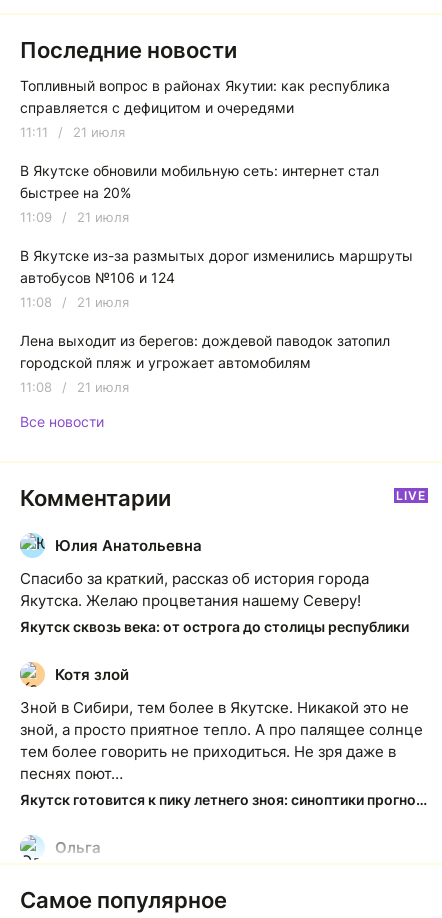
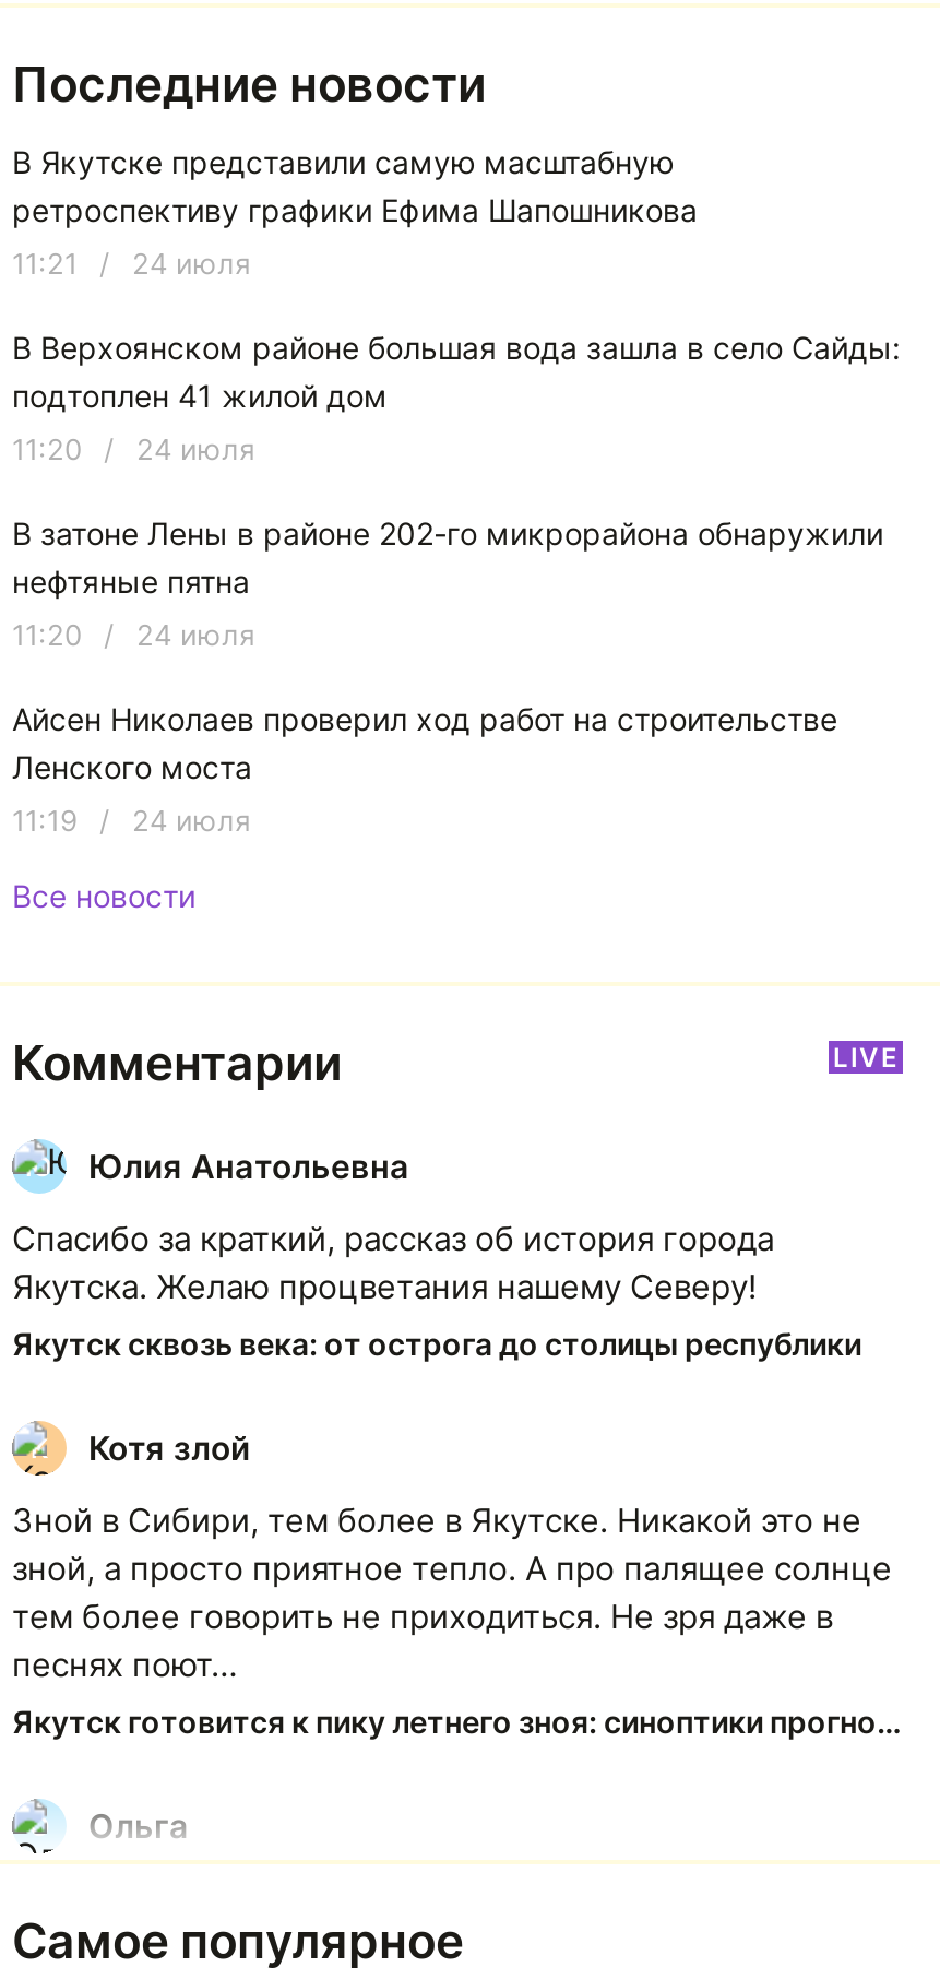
[20,77,390,116] Топливный вопрос в районах Якутии: как республика | справляется с дефицитом и очередями -> [12,144,698,229] В Якутске представили самую масштабную | ретроспективу графики Ефима Шапошникова
[20,124,125,140] 11:11 / 21 июля -> [12,247,250,282] 11:21 / 24 июля
[20,162,379,201] В Якутске обновили мобильную сеть: интернет стал | быстрее на 20% -> [12,330,901,415] В Верхоянском районе большая вода зашла в село Сайды: | подтоплен 41 жилой дом
[20,209,129,225] 11:09 / 21 июля -> [12,432,254,467] 11:20 / 24 июля
[20,247,413,286] В Якутске из-за размытых дорог изменились маршруты | автобусов №106 и 124 -> [12,515,883,600] В затоне Лены в районе 202-го микрорайона обнаружили | нефтяные пятна
[20,294,129,310] 11:08 / 21 июля -> [12,618,254,653] 11:20 / 24 июля
[20,332,390,371] Лена выходит из берегов: дождевой паводок затопил | городской пляж и угрожает автомобилям -> [12,701,837,786] Айсен Николаев проверил ход работ на строительстве | Ленского моста
[20,379,129,395] 11:08 / 21 июля -> [12,804,250,839] 11:19 / 24 июля

